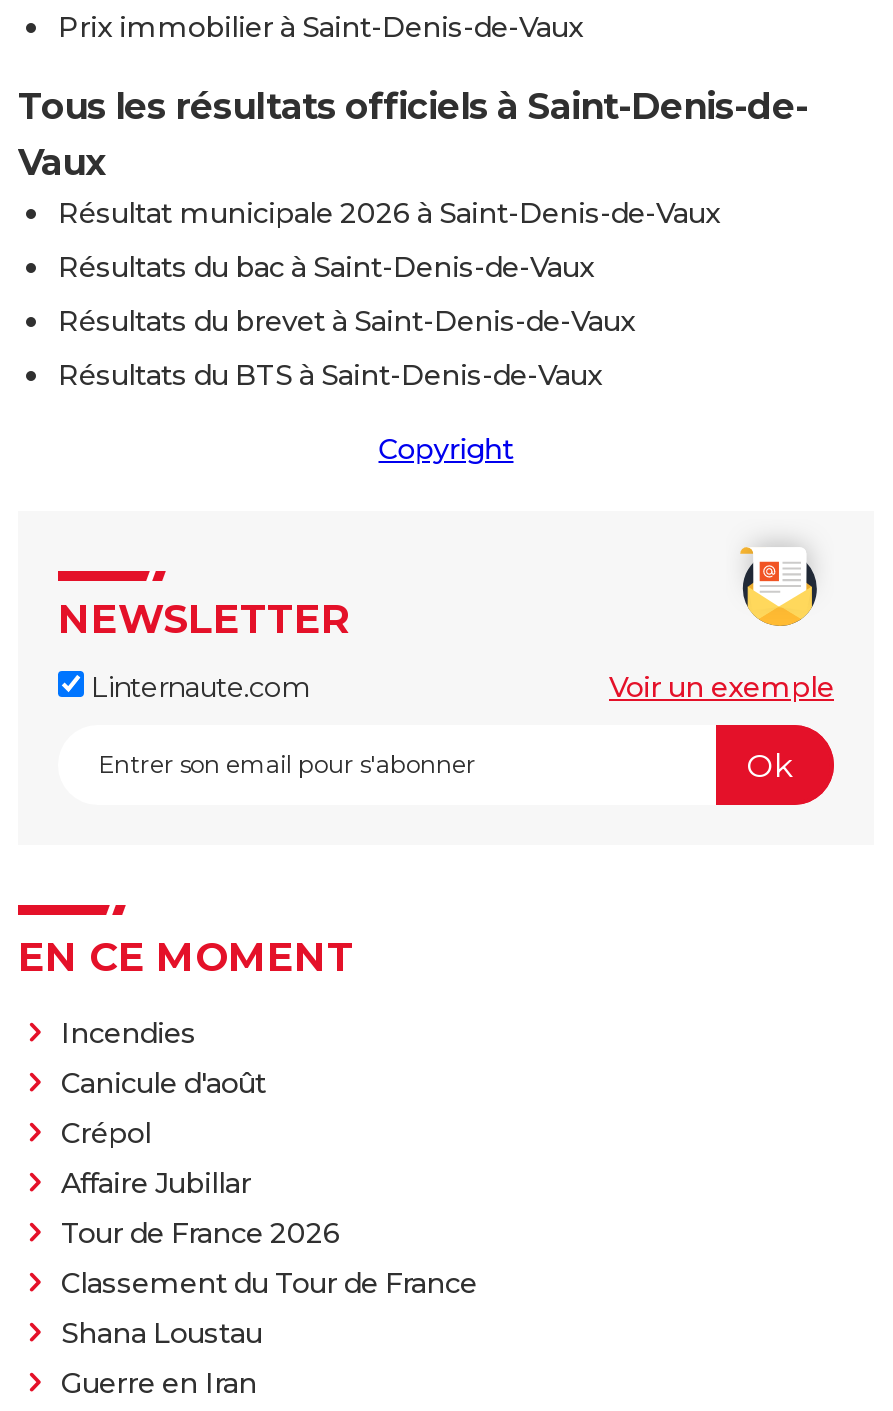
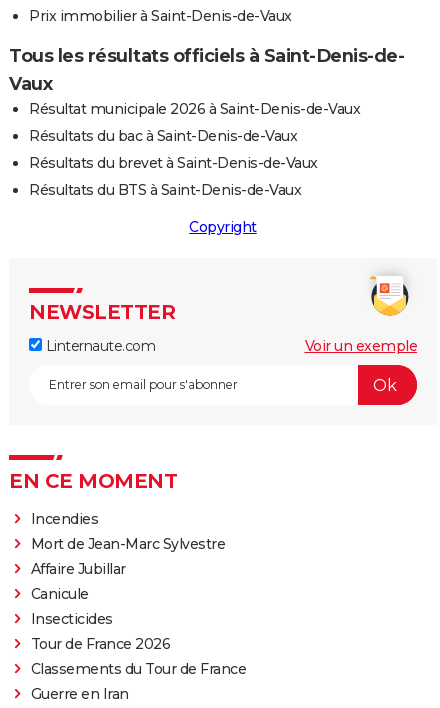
[61,1065,266,1151] Canicule d'août | Crépol -> [30,535,225,553] Mort de Jean-Marc Sylvestre
moved [61,1165,251,1201] -> [30,560,125,578]: Affaire Jubillar
none -> [30,585,112,628] Canicule | Insecticides
moved [61,1215,340,1251] -> [30,635,170,653]: Tour de France 2026
[61,1265,477,1351] Classement du Tour de France | Shana Loustau -> [30,660,246,678] Classements du Tour de France

